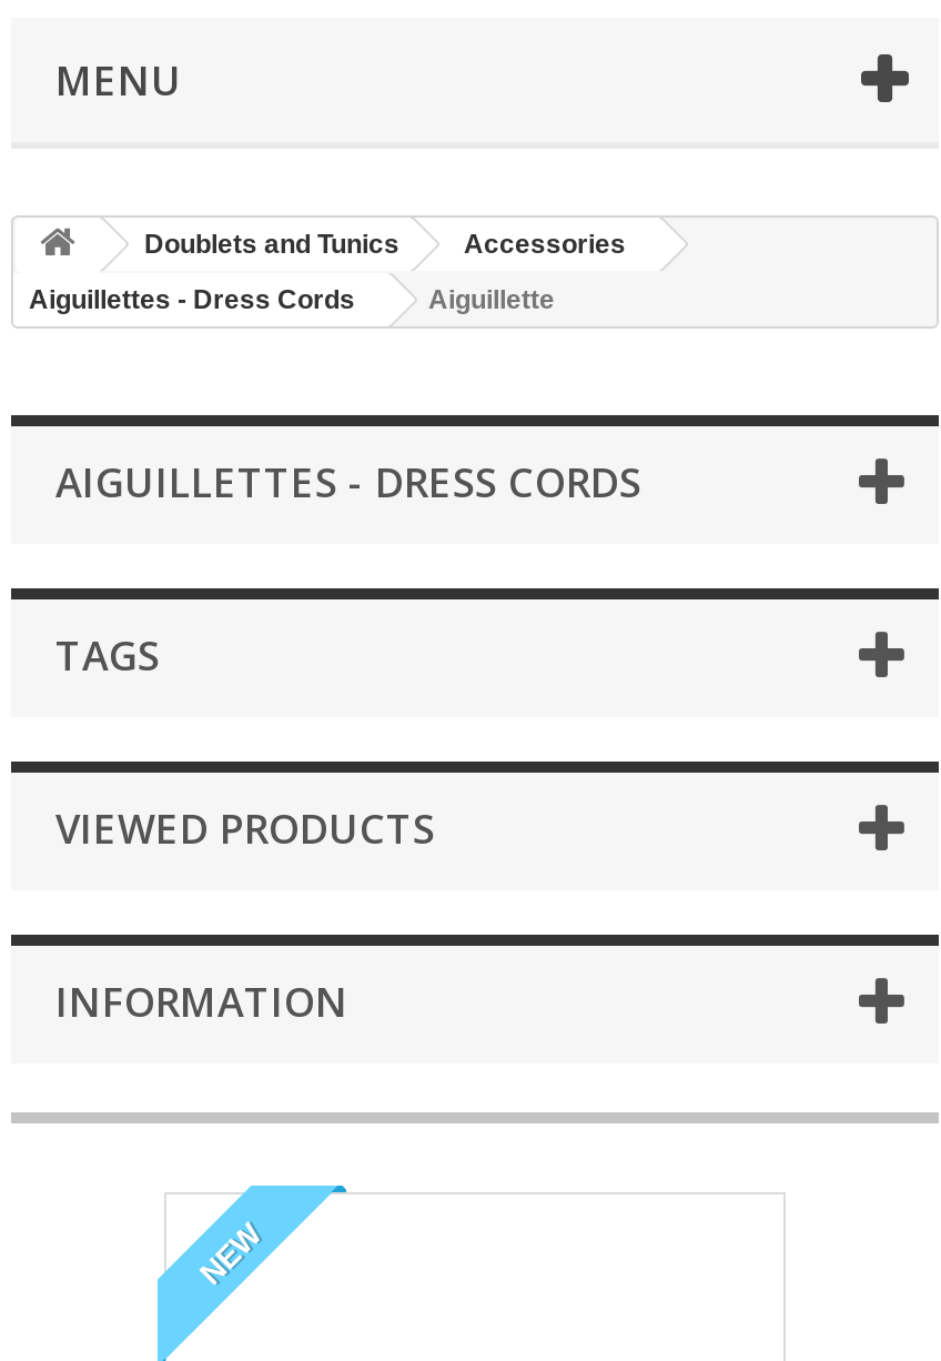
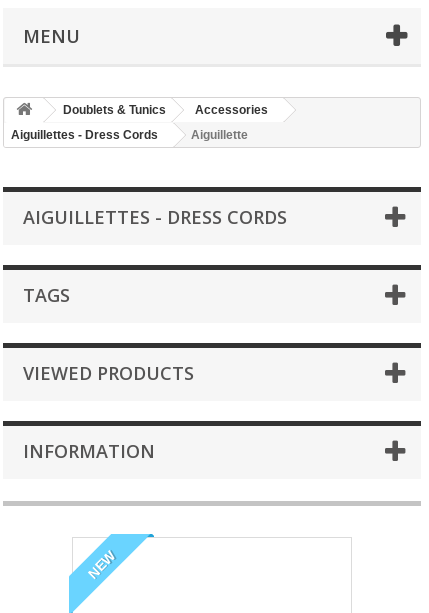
[144,229,399,260] Doublets and Tunics -> [63,103,166,117] Doublets & Tunics

